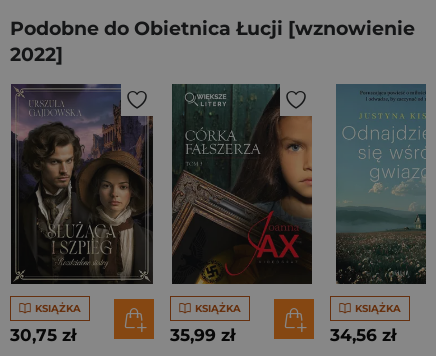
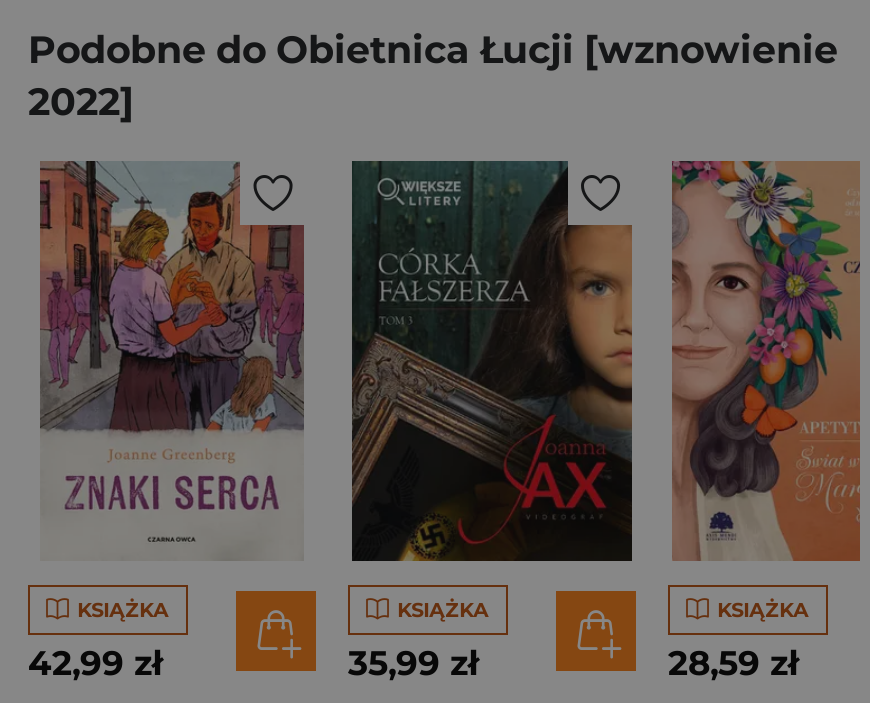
[10,83,154,285] [image] -> [30,161,314,561] [image]
[330,83,427,345] [image] | 34,56 zł -> [668,159,862,683] [image] | 28,59 zł
[10,325,76,345] 30,75 zł -> [28,643,162,683] 42,99 zł

